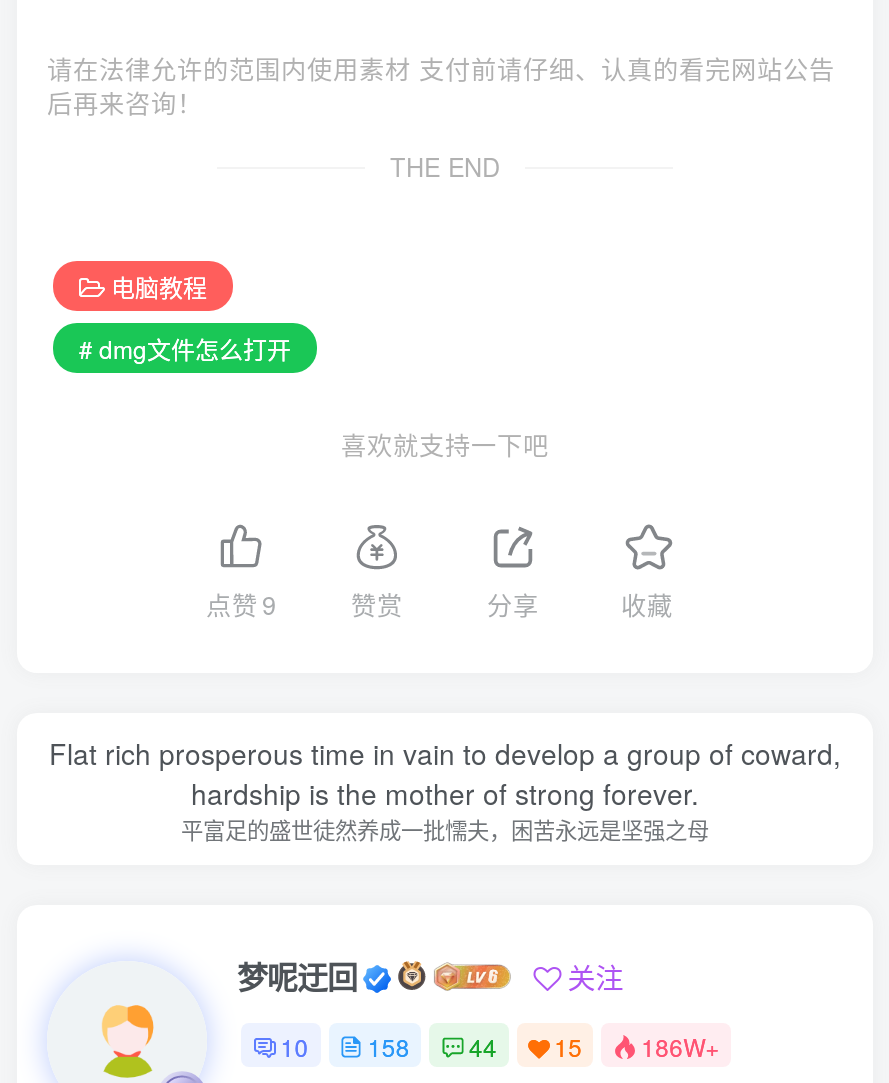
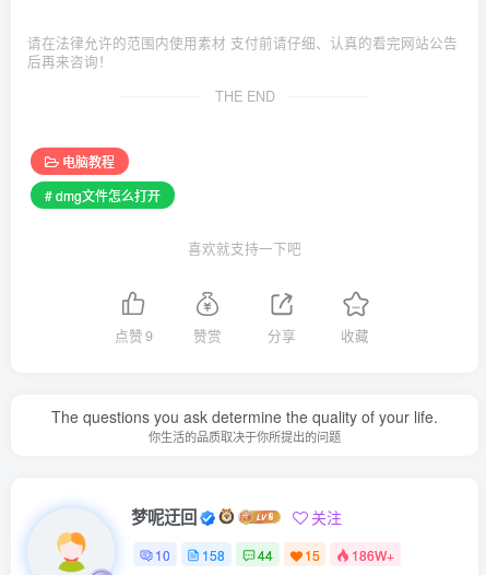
[49,733,841,845] Flat rich prosperous time in vain to develop a group of coward, | hardship is the mother of strong forever. | 平富足的盛世徒然养成一批懦夫，困苦永远是坚强之母 -> [51,405,438,445] The questions you ask determine the quality of your life. | 你生活的品质取决于你所提出的问题

